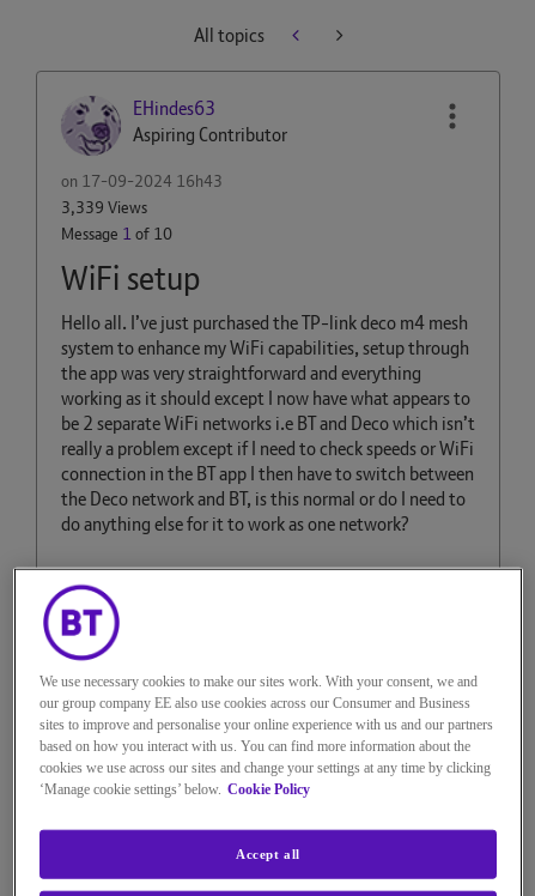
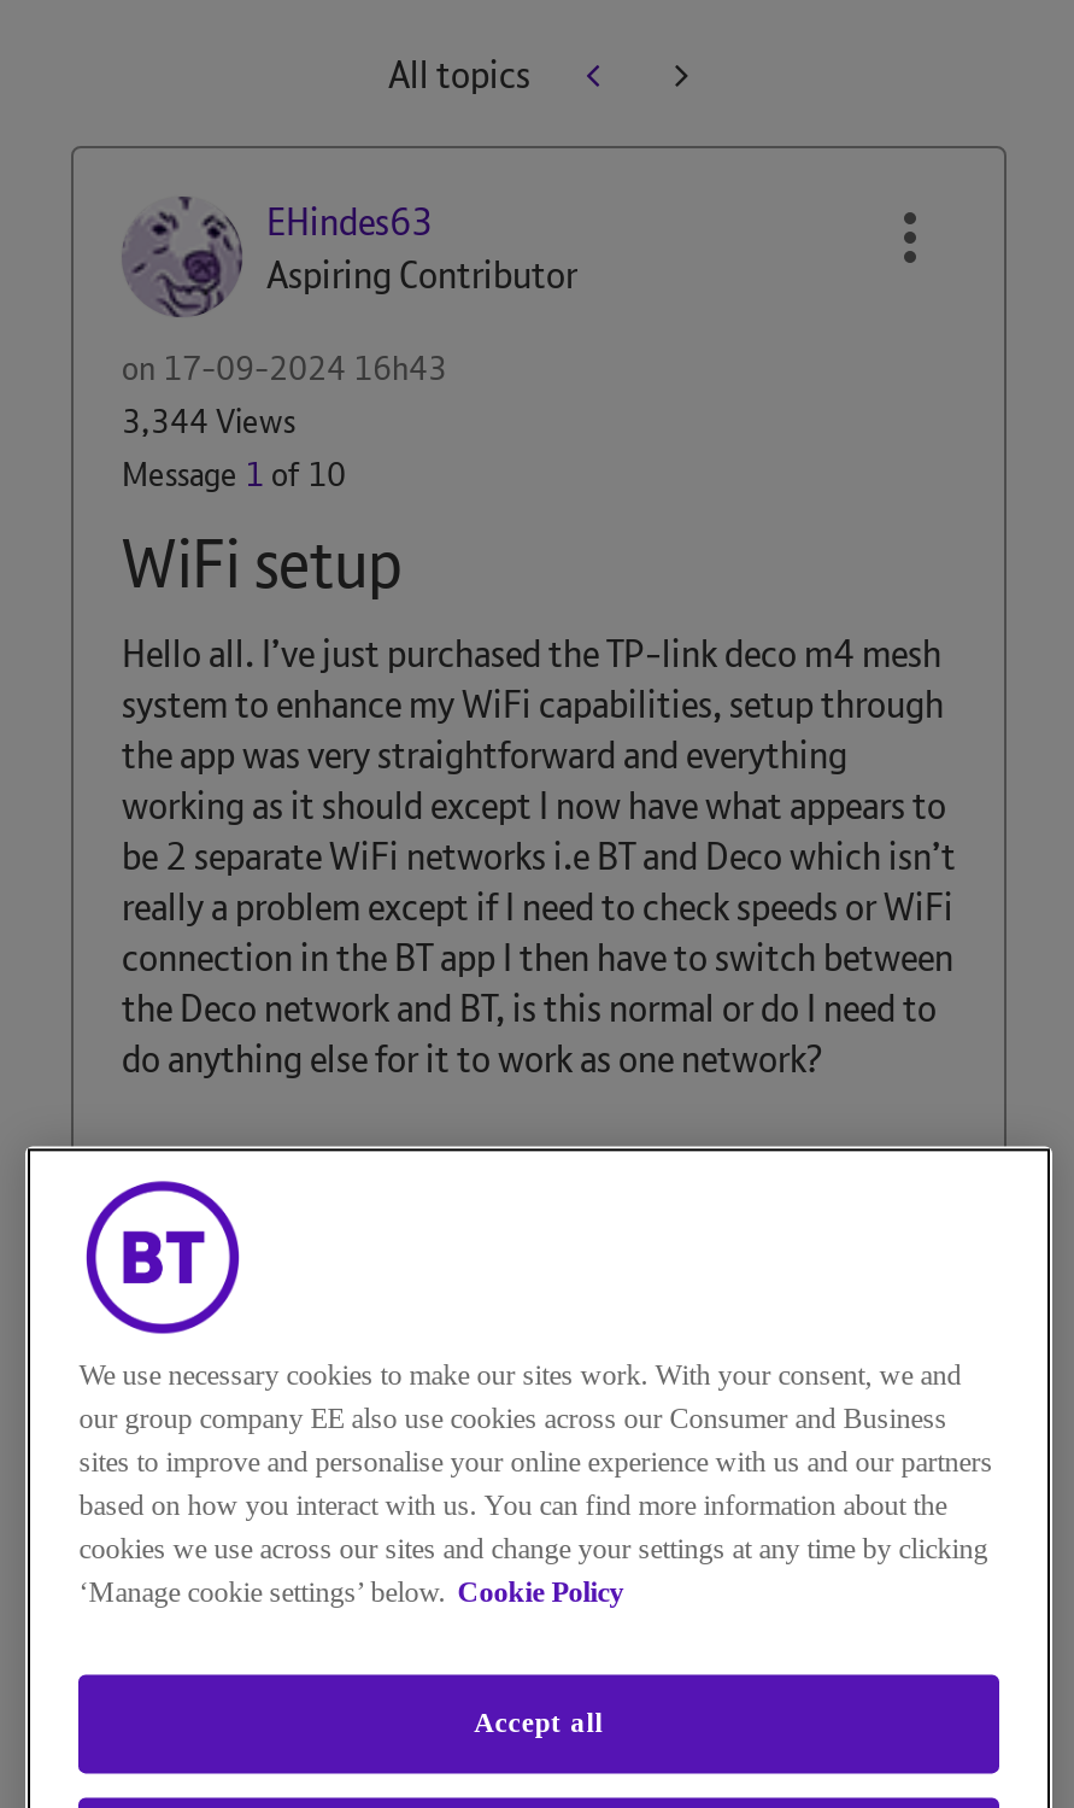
[61,196,147,218] 3,339 Views -> [122,399,295,443] 3,344 Views

